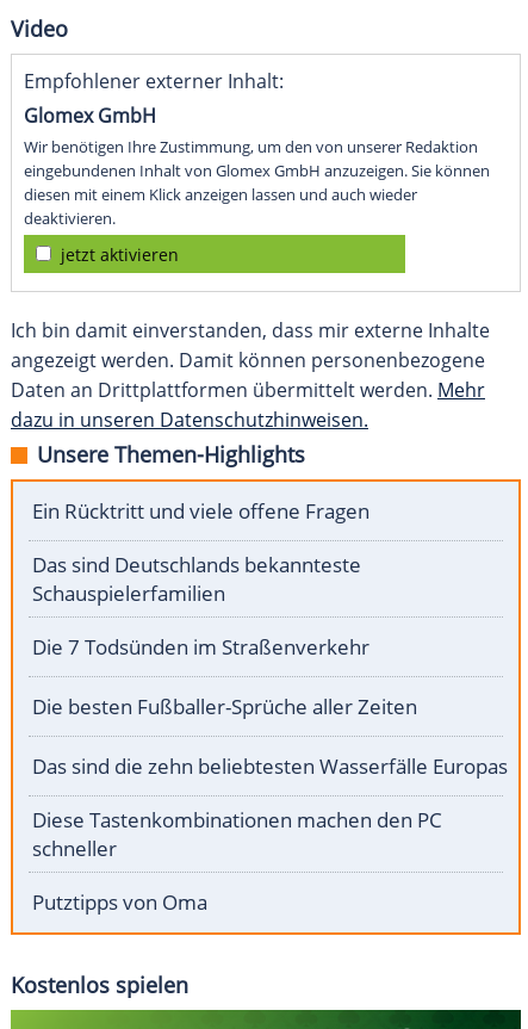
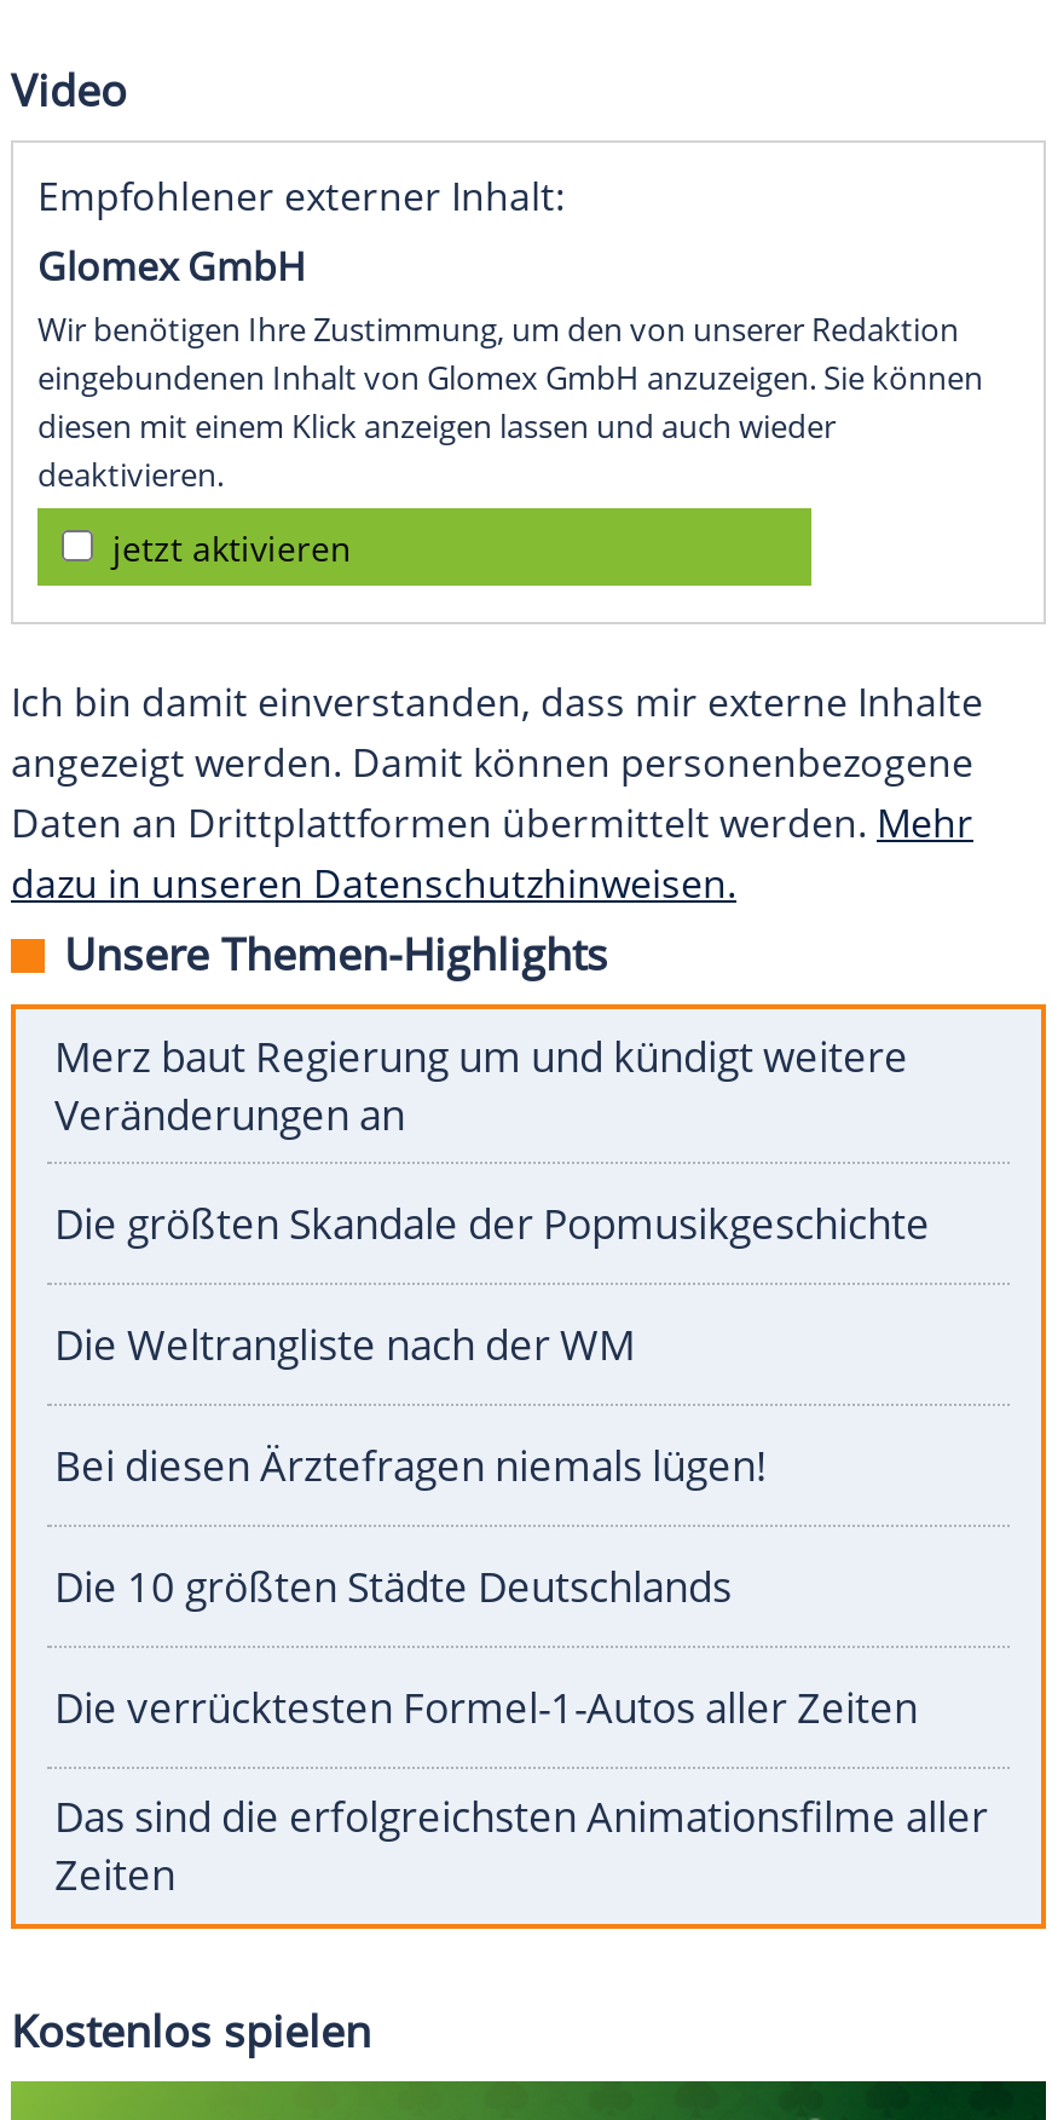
[32,498,369,525] Ein Rücktritt und viele offene Fragen -> [54,1029,908,1143] Merz baut Regierung um und kündigt weitere | Veränderungen an
[32,551,361,607] Das sind Deutschlands bekannteste | Schauspielerfamilien -> [54,1196,930,1252] Die größten Skandale der Popmusikgeschichte
[32,633,369,661] Die 7 Todsünden im Straßenverkehr -> [54,1317,635,1373] Die Weltrangliste nach der WM
[32,693,417,721] Die besten Fußballer-Sprüche aller Zeiten -> [54,1438,768,1494] Bei diesen Ärztefragen niemals lügen!
[32,753,508,780] Das sind die zehn beliebtesten Wasserfälle Europas -> [54,1559,732,1615] Die 10 größten Städte Deutschlands
[32,806,442,862] Diese Tastenkombinationen machen den PC | schneller -> [54,1680,918,1736] Die verrücktesten Formel-1-Autos aller Zeiten
[32,889,207,916] Putztipps von Oma -> [54,1789,988,1903] Das sind die erfolgreichsten Animationsfilme aller | Zeiten

